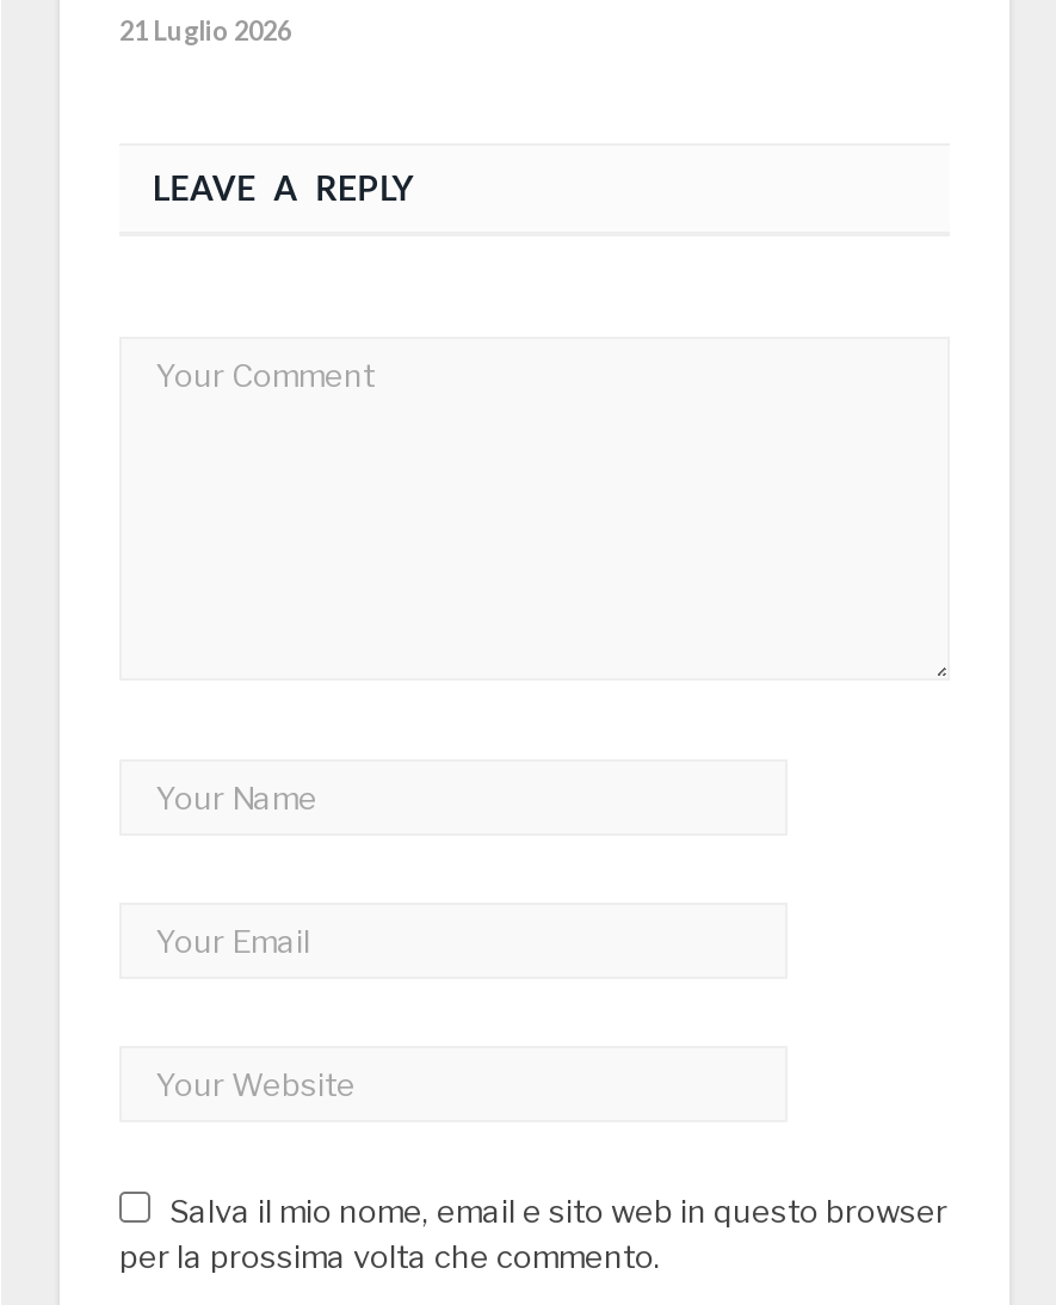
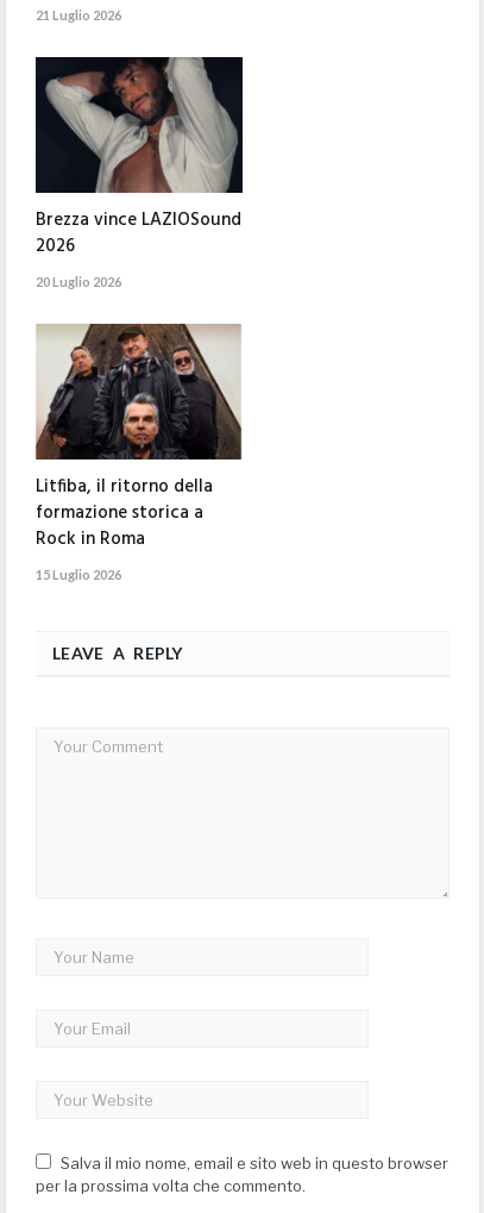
none -> [34,56,244,289] [image] | Brezza vince LAZIOSound | 2026 | 20 Luglio 2026
none -> [34,323,243,582] [image] | Litfiba, il ritorno della | formazione storica a | Rock in Roma | 15 Luglio 2026

